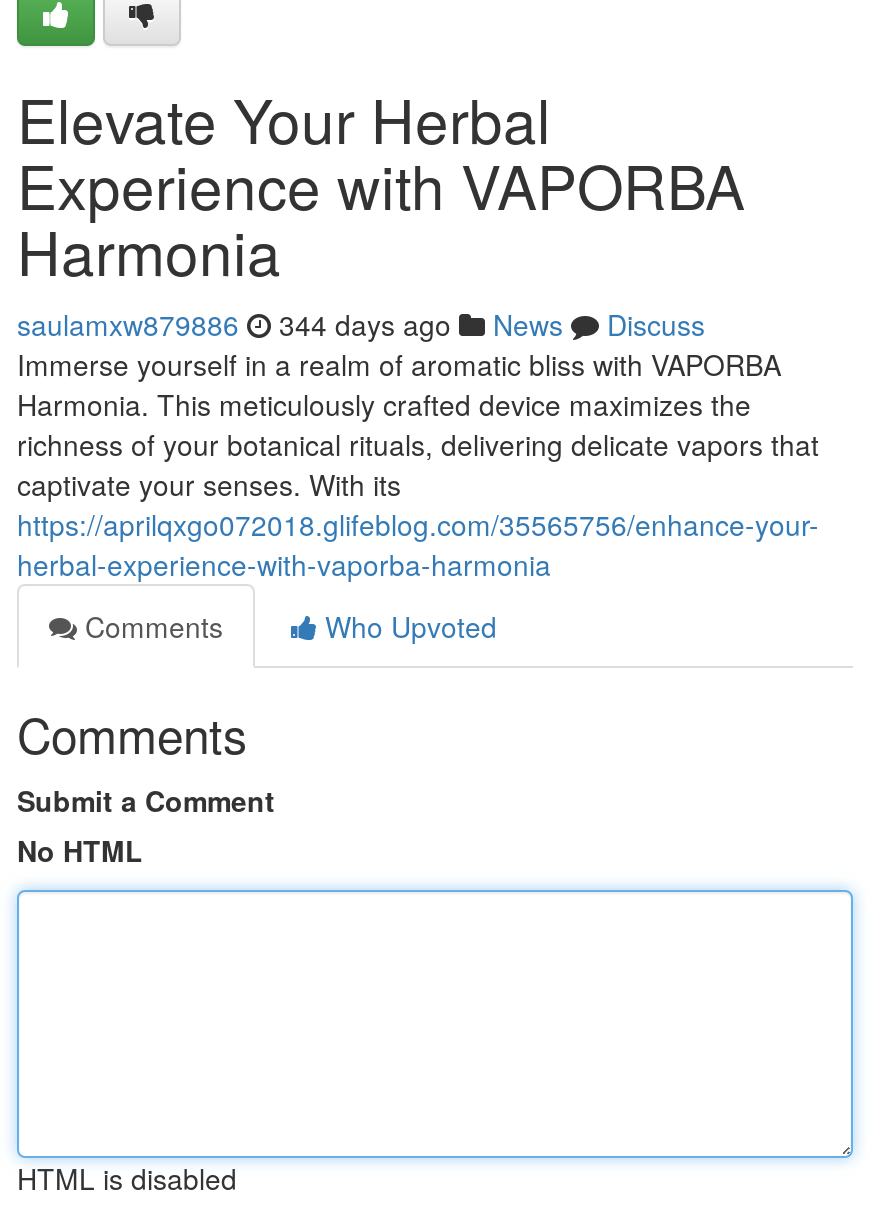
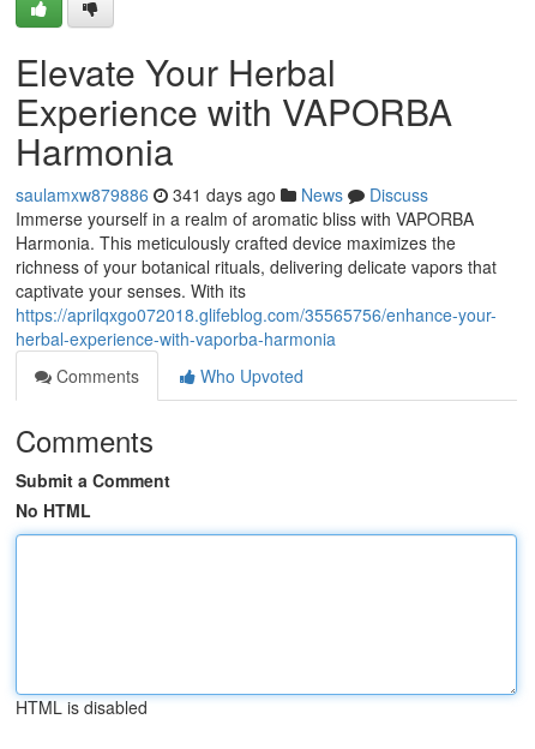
[17,304,705,344] saulamxw879886 344 days ago News Discuss -> [16,182,428,206] saulamxw879886 341 days ago News Discuss

